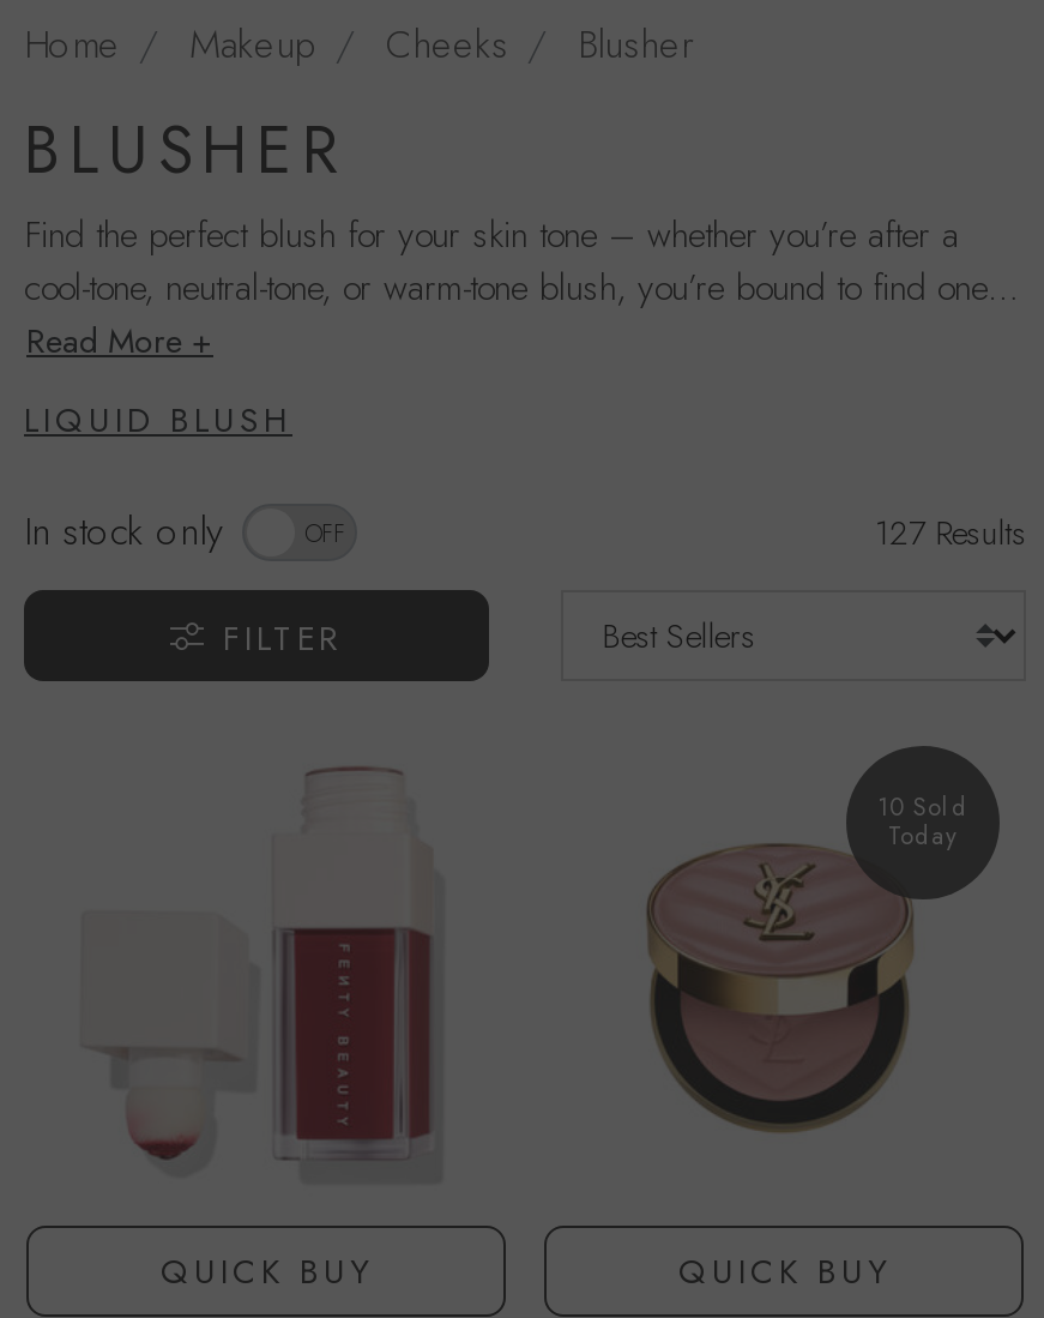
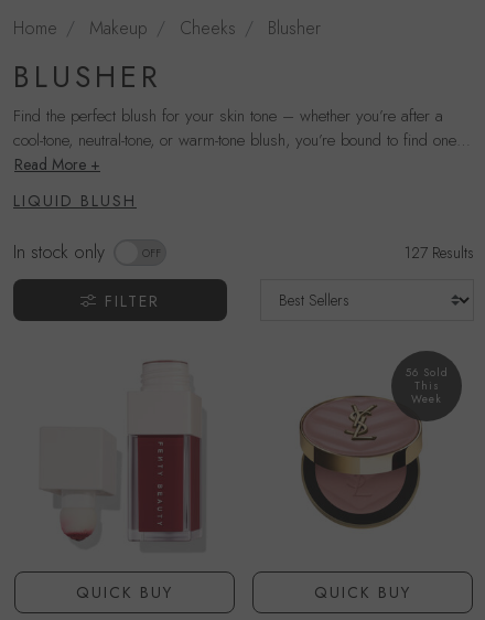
[877,789,968,854] 10 Sold | Today -> [405,364,448,407] 56 Sold | This | Week

